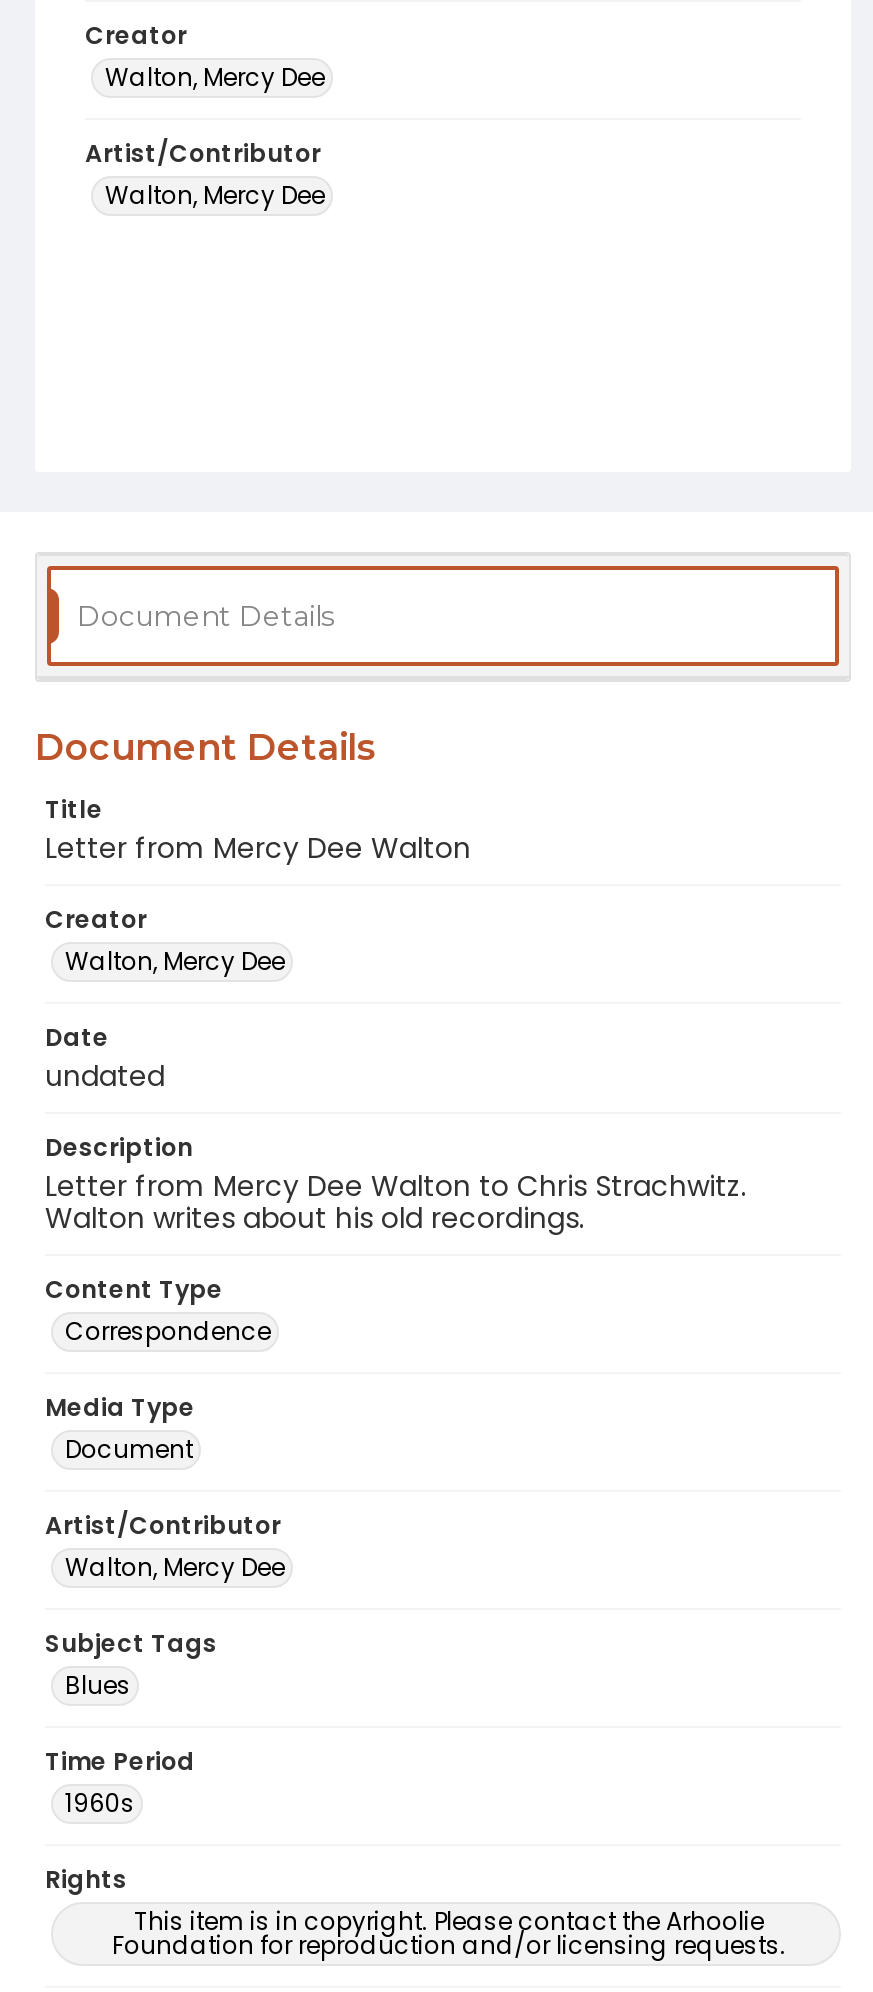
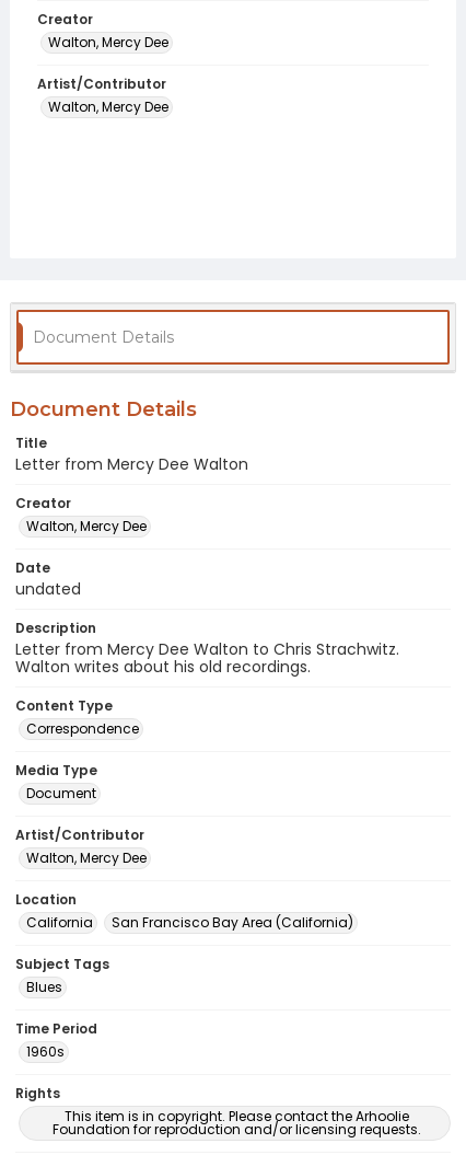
none -> [15,890,353,932] Location | California | San Francisco Bay Area (California)

